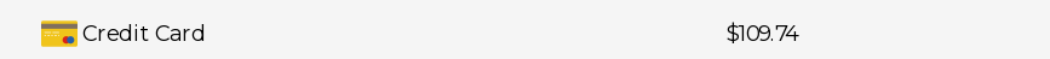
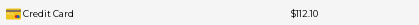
[727,19,799,46] $109.74 -> [291,8,318,19] $112.10

